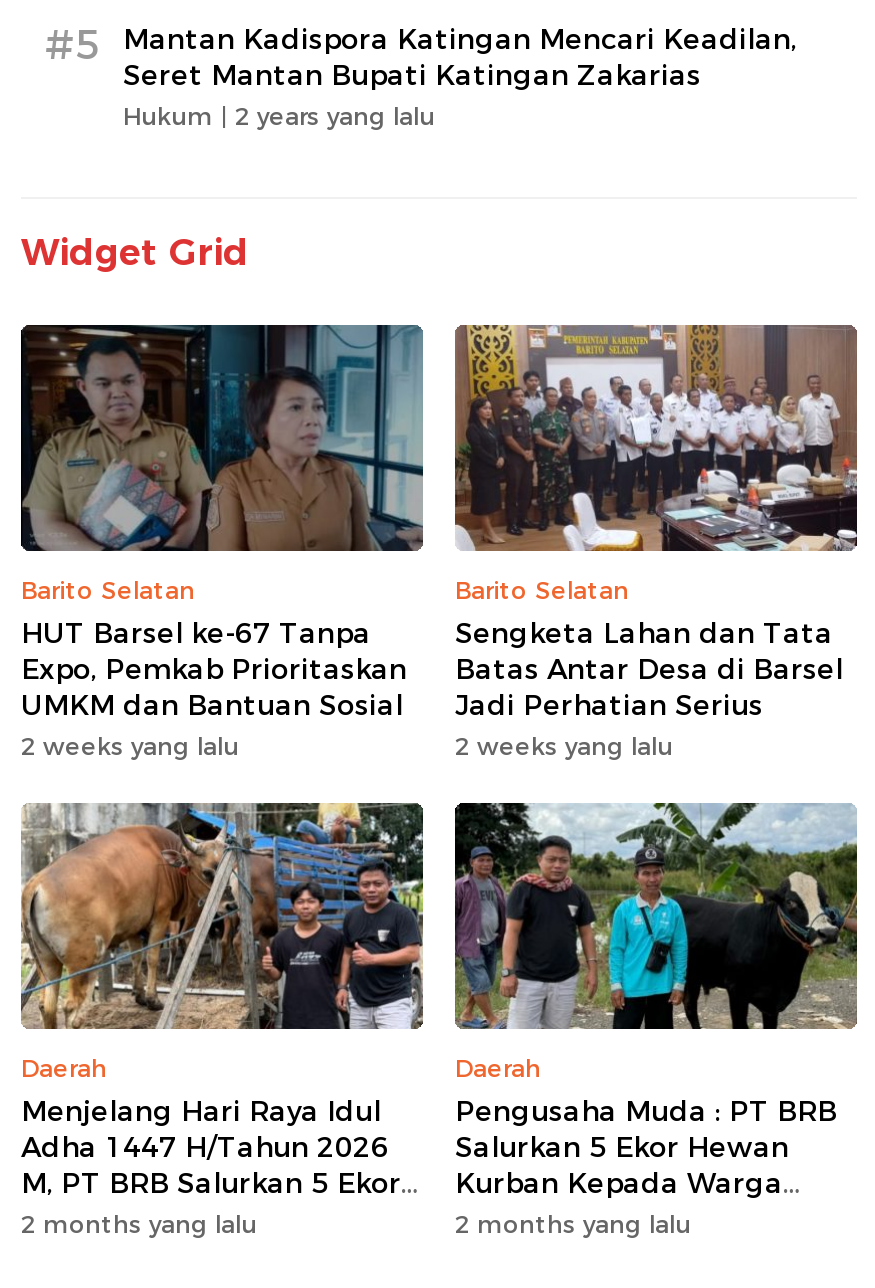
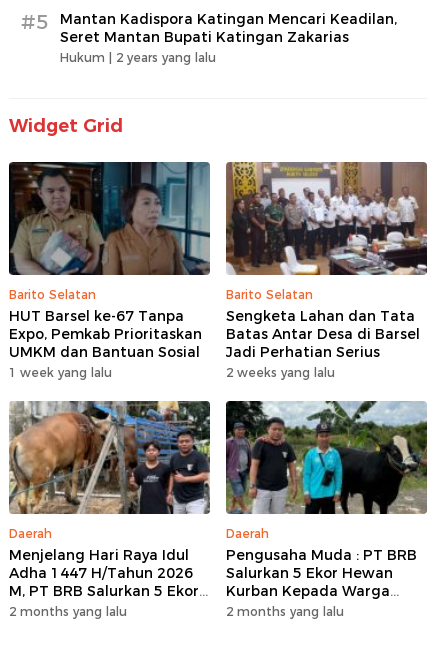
[21,730,239,760] 2 weeks yang lalu -> [9,365,112,380] 1 week yang lalu

